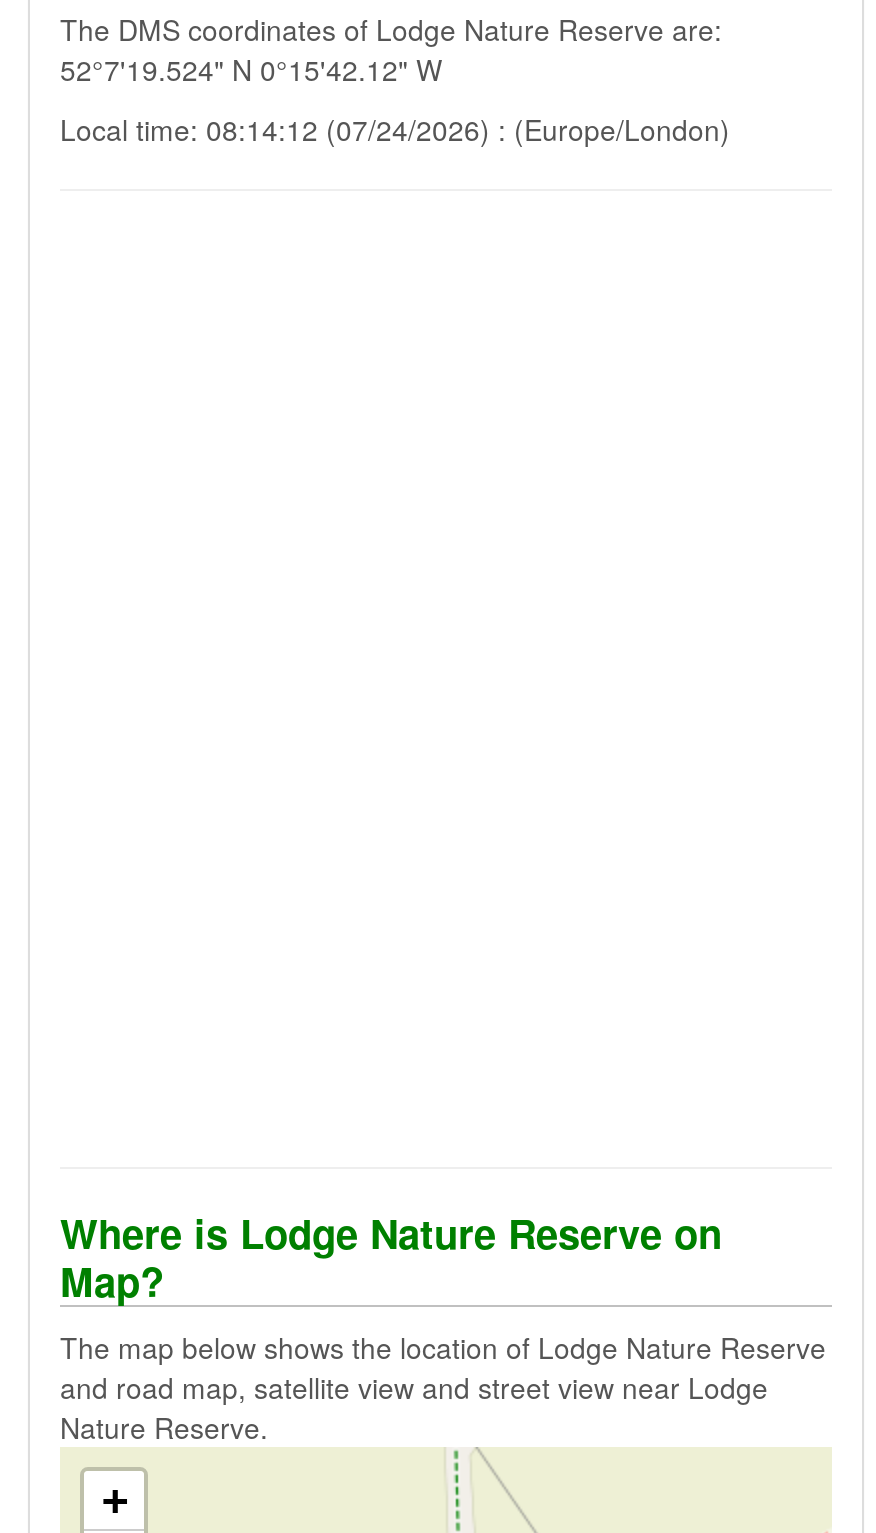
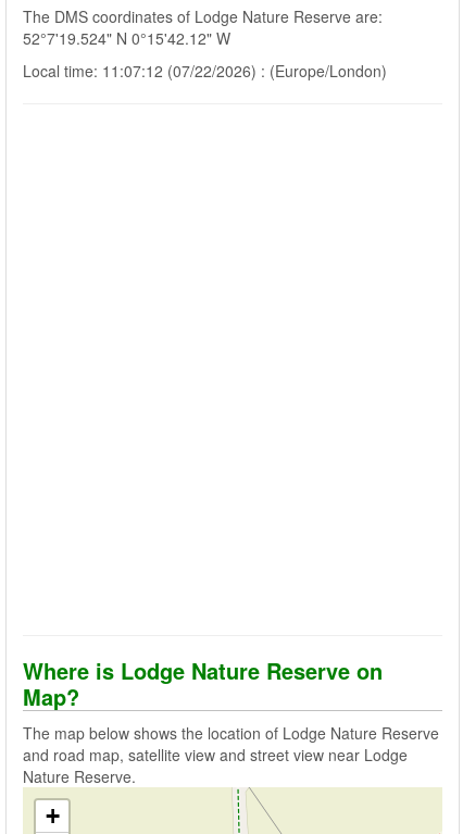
[60,109,730,149] Local time: 08:14:12 (07/24/2026) : (Europe/London) -> [23,60,387,82] Local time: 11:07:12 (07/22/2026) : (Europe/London)

